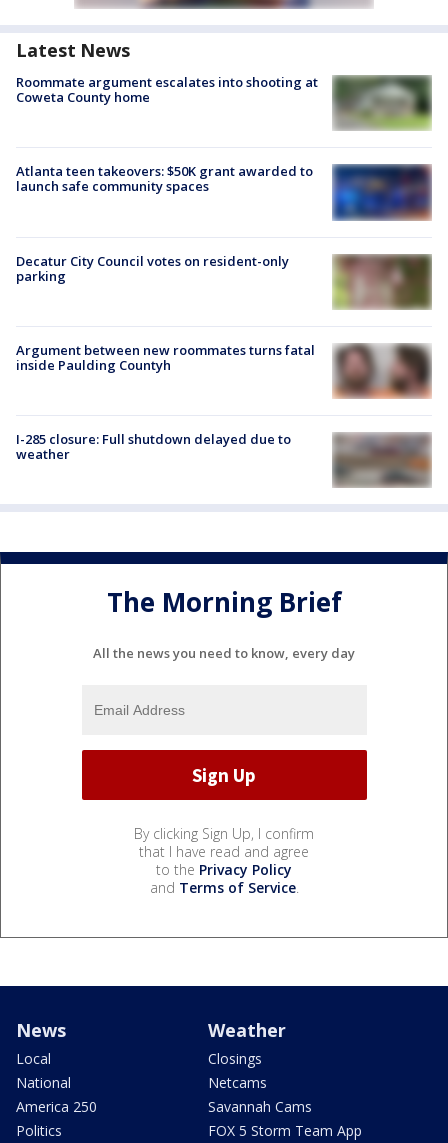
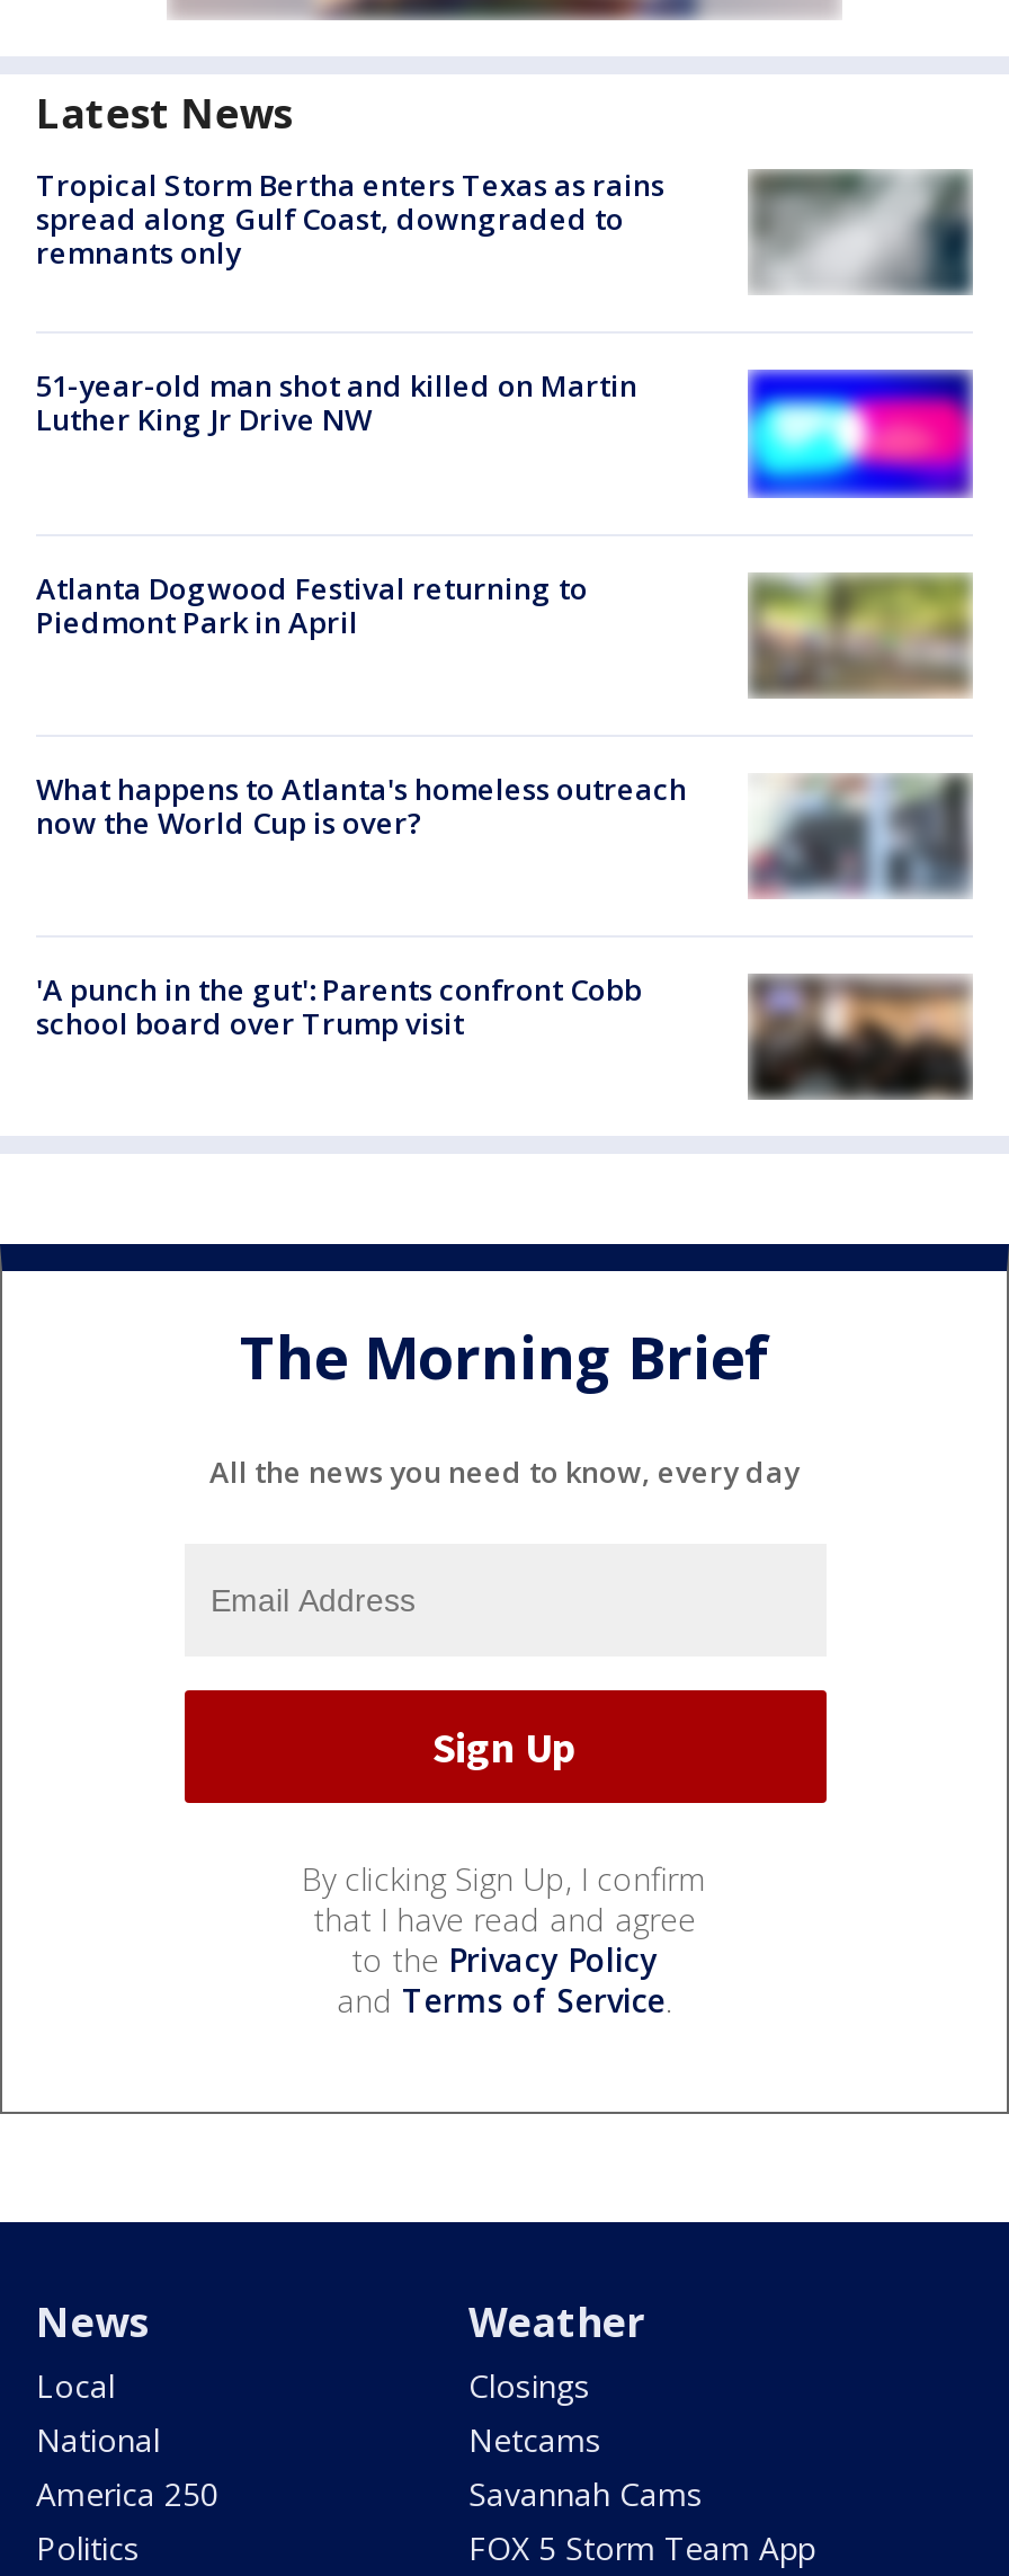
[16,73,318,106] Roommate argument escalates into shooting at | Coweta County home -> [36,165,664,273] Tropical Storm Bertha enters Texas as rains | spread along Gulf Coast, downgraded to | remnants only
[335,75,432,131] [image] -> [757,171,973,295] [image]
[16,162,313,195] Atlanta teen takeovers: $50K grant awarded to | launch safe community spaces -> [36,366,637,440] 51-year-old man shot and killed on Martin | Luther King Jr Drive NW
[332,164,432,221] [image] -> [748,370,973,498] [image]
[16,251,289,284] Decatur City Council votes on resident-only | parking -> [36,567,588,641] Atlanta Dogwood Festival returning to | Piedmont Park in April
[332,254,431,310] [image] -> [750,572,973,696] [image]
[16,341,432,399] [image] | Argument between new roommates turns fatal | inside Paulding Countyh -> [36,768,973,899] [image] | What happens to Atlanta's homeless outreach | now the World Cup is over?
[16,430,291,463] I-285 closure: Full shutdown delayed due to | weather -> [36,969,642,1043] 'A punch in the gut': Parents confront Cobb | school board over Trump visit
[334,434,431,488] [image] -> [750,976,971,1098] [image]

